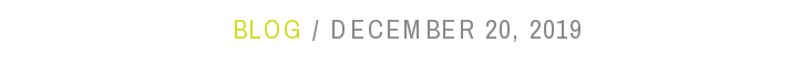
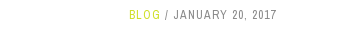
[233,11,583,47] BLOG DECEMBER 20, 2019 -> [128,7,275,23] BLOG JANUARY 20, 2017

